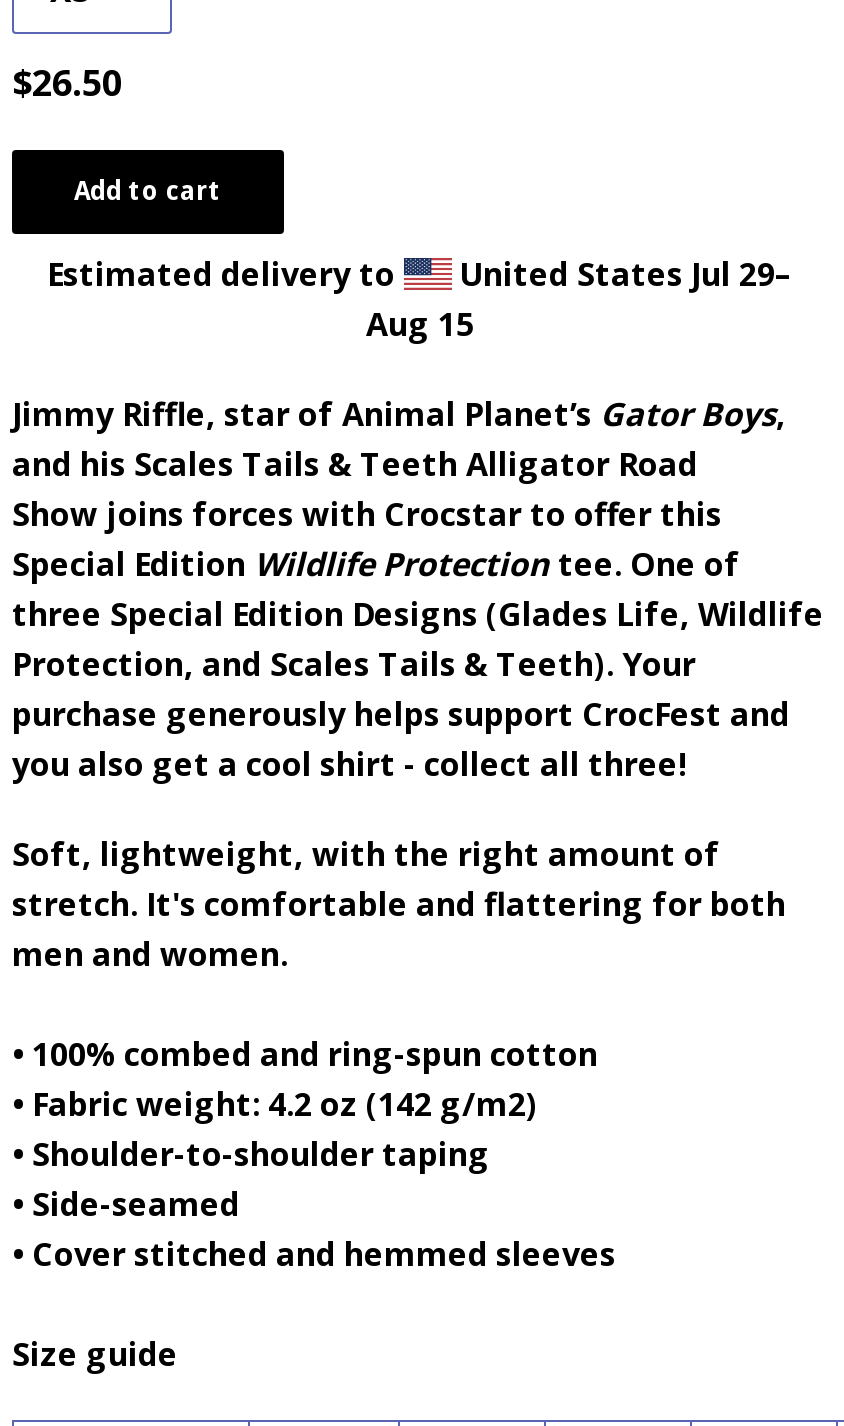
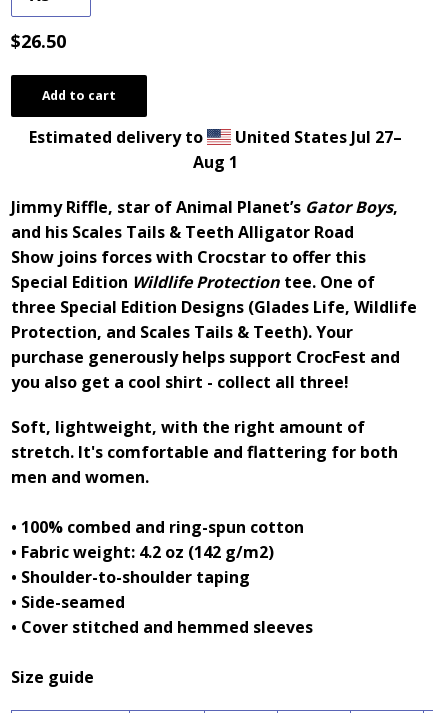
[451,253,793,297] United States Jul 29– -> [230,126,401,148] United States Jul 27–
[366,303,474,347] Aug 15 -> [192,151,237,173] Aug 1

